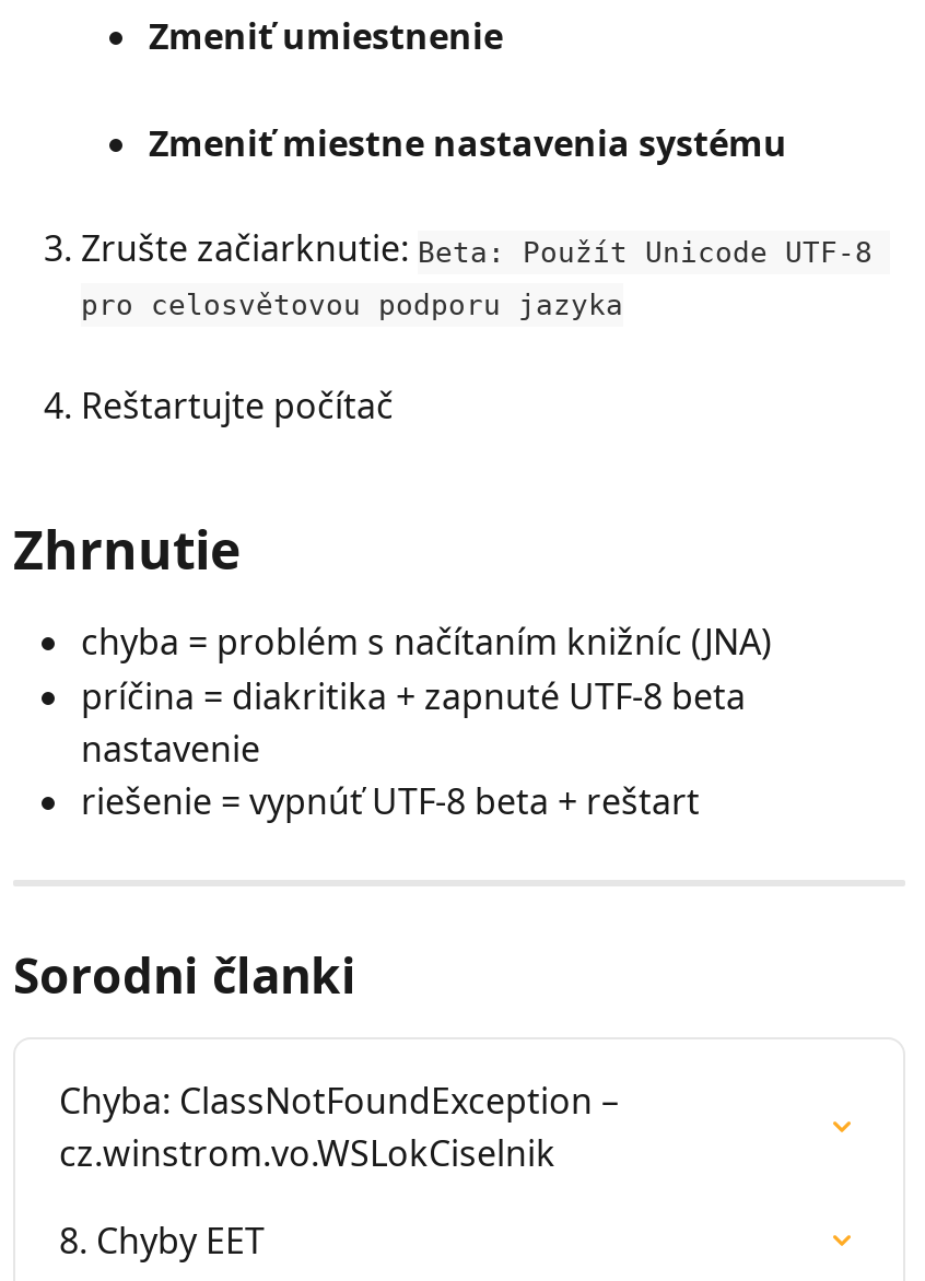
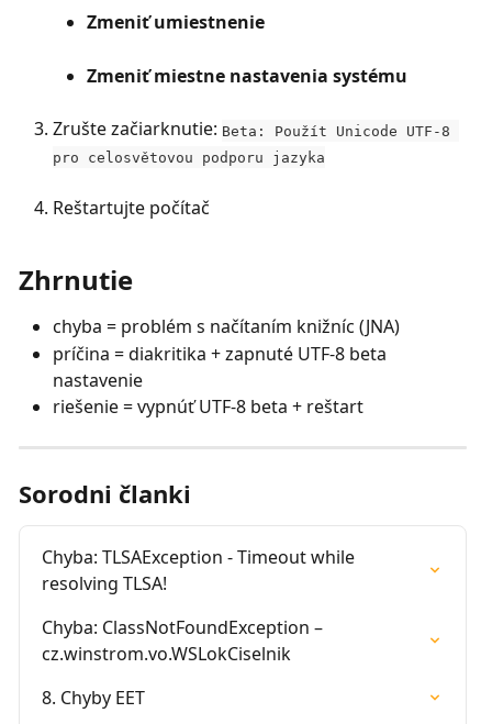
none -> [42,545,359,596] Chyba: TLSAException - Timeout while | resolving TLSA!

